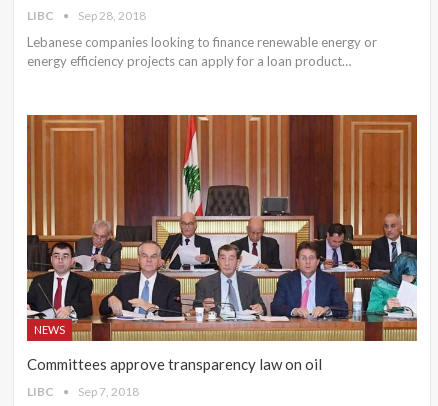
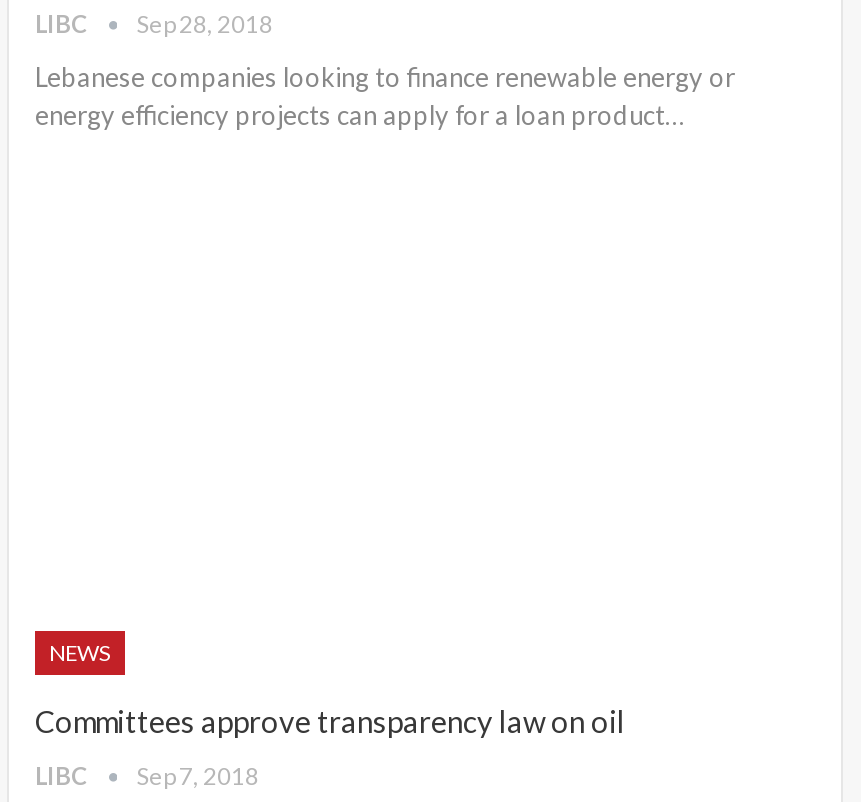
[26,114,418,342] [image] -> none

